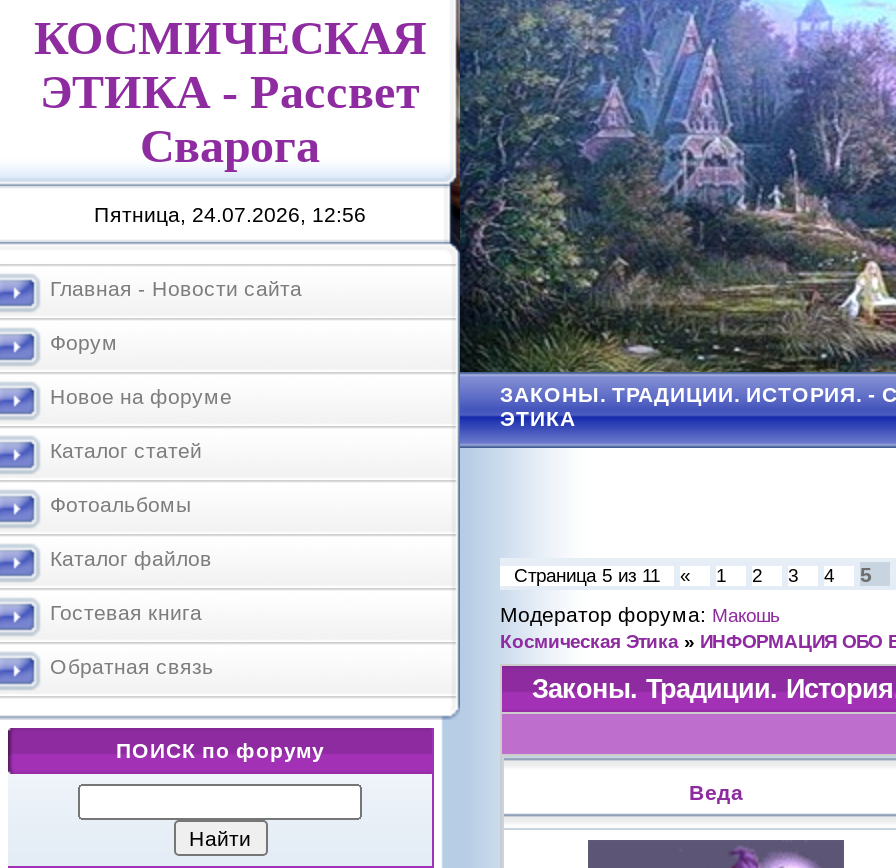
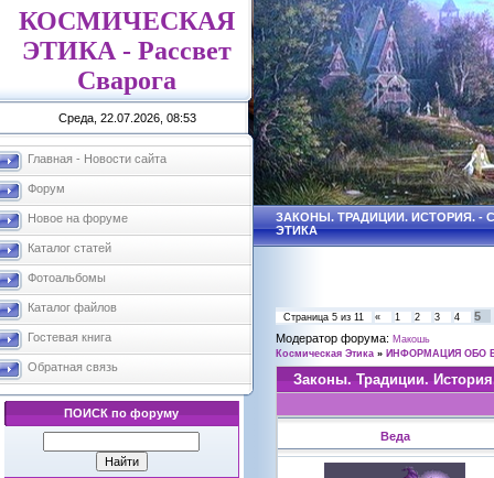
[94,202,366,226] Пятница, 24.07.2026, 12:56 -> [58,111,196,124] Среда, 22.07.2026, 08:53

